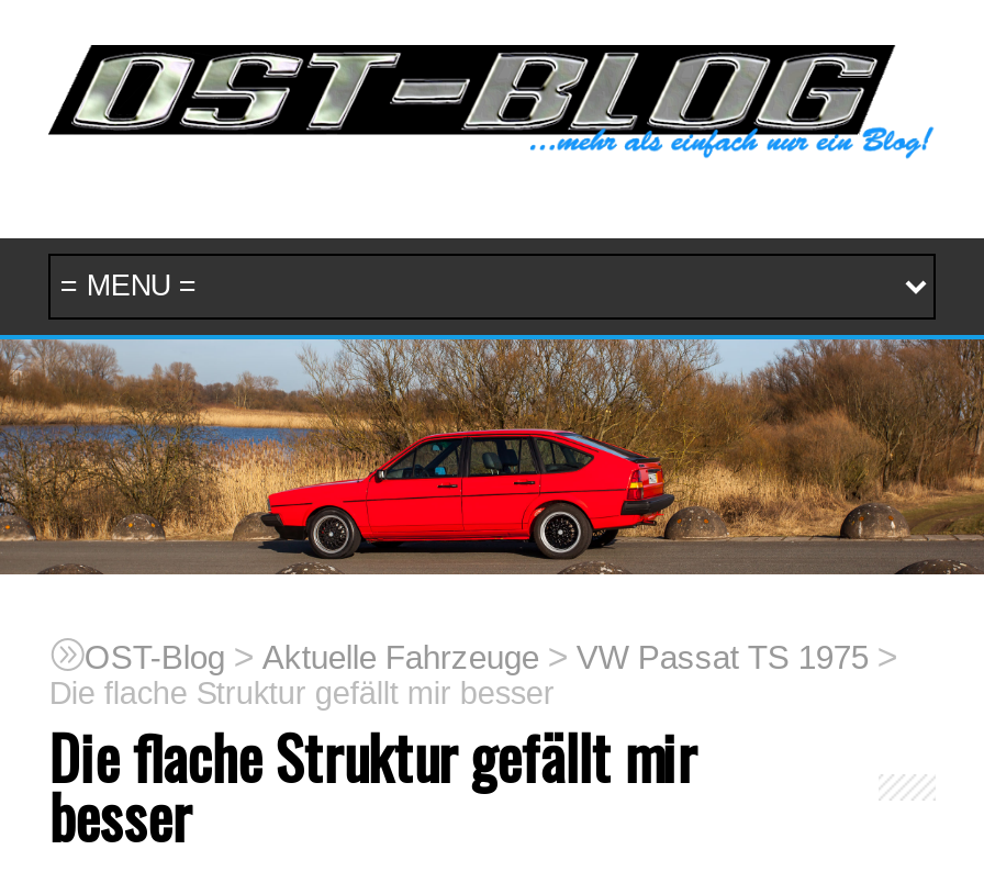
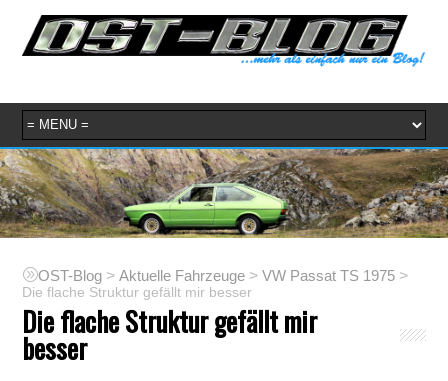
[7,337,977,577] [image] -> [3,148,445,239] [image]

